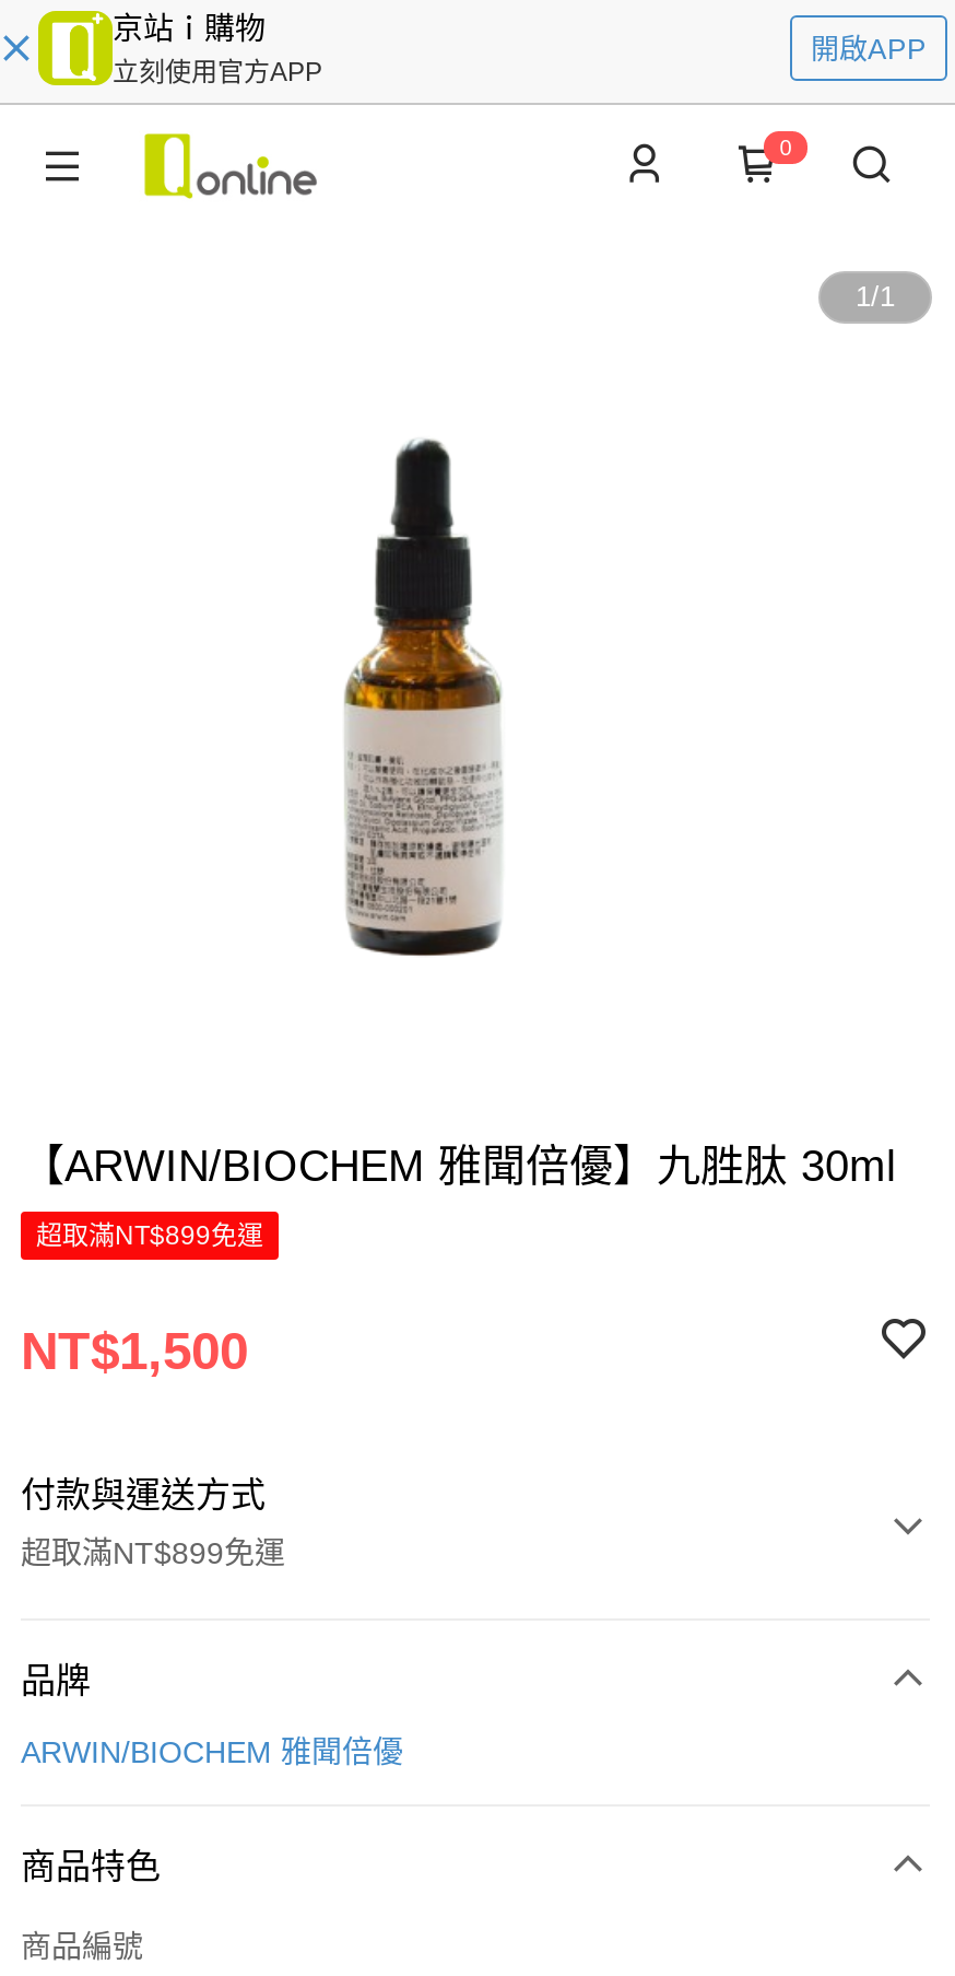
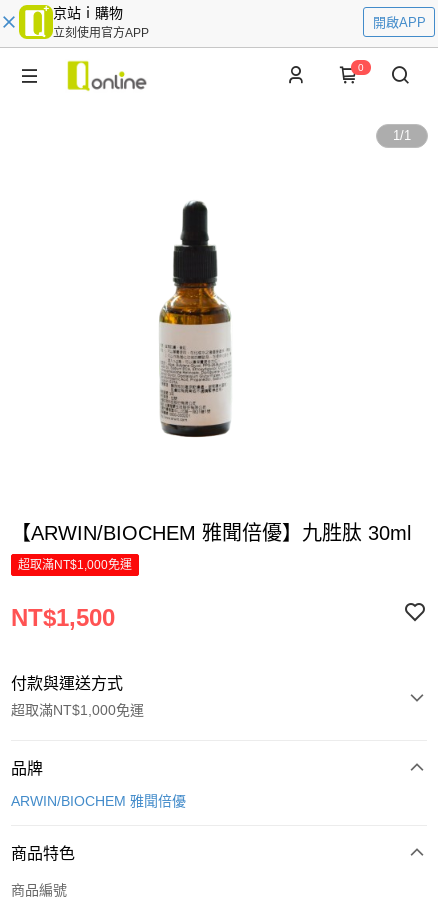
[36,1220,263,1251] 超取滿NT$899免運 -> [18,558,132,572] 超取滿NT$1,000免運
[21,1535,285,1570] 超取滿NT$899免運 -> [11,702,144,718] 超取滿NT$1,000免運

